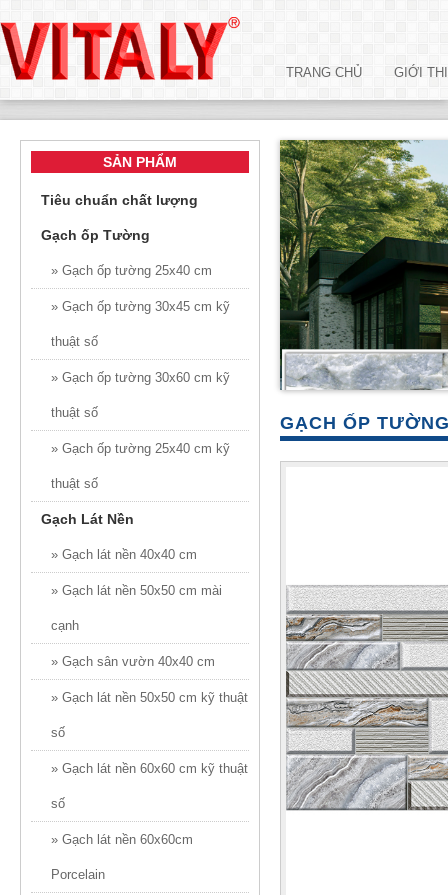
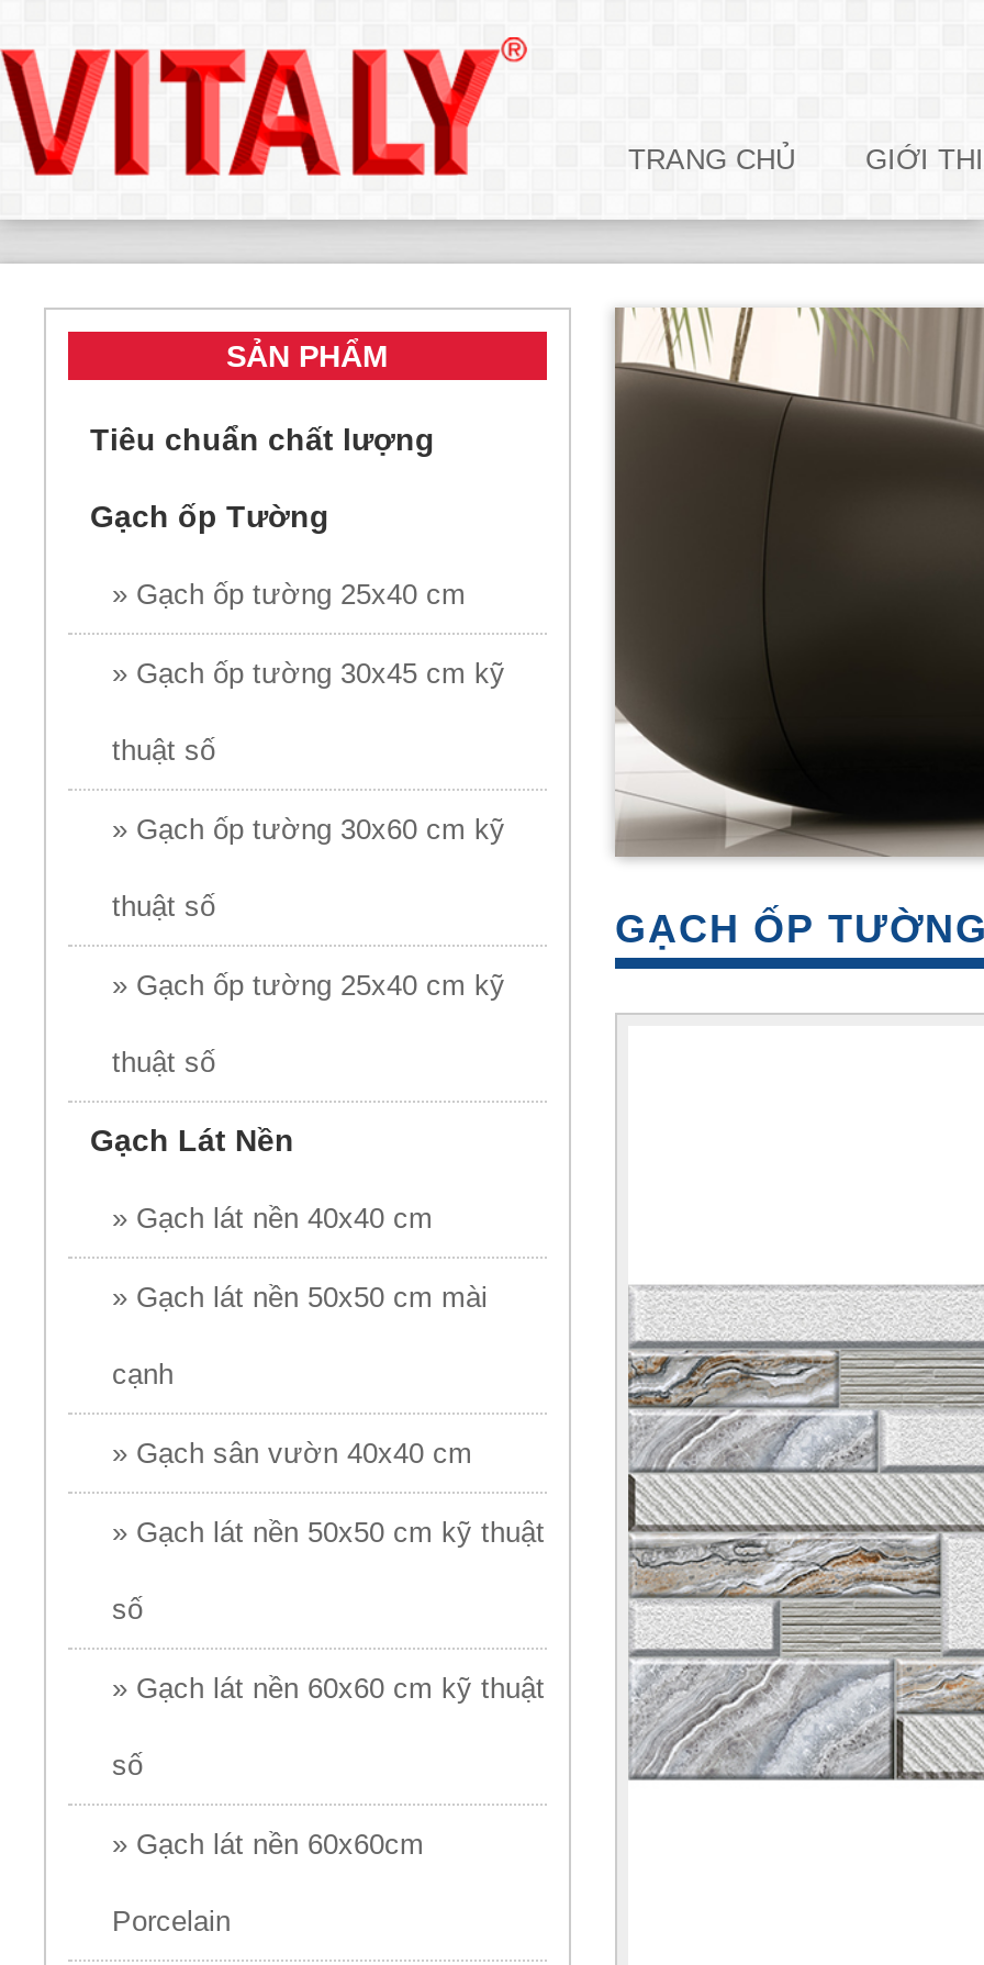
[279,139,445,390] [image] -> [615,305,977,859] [image]

